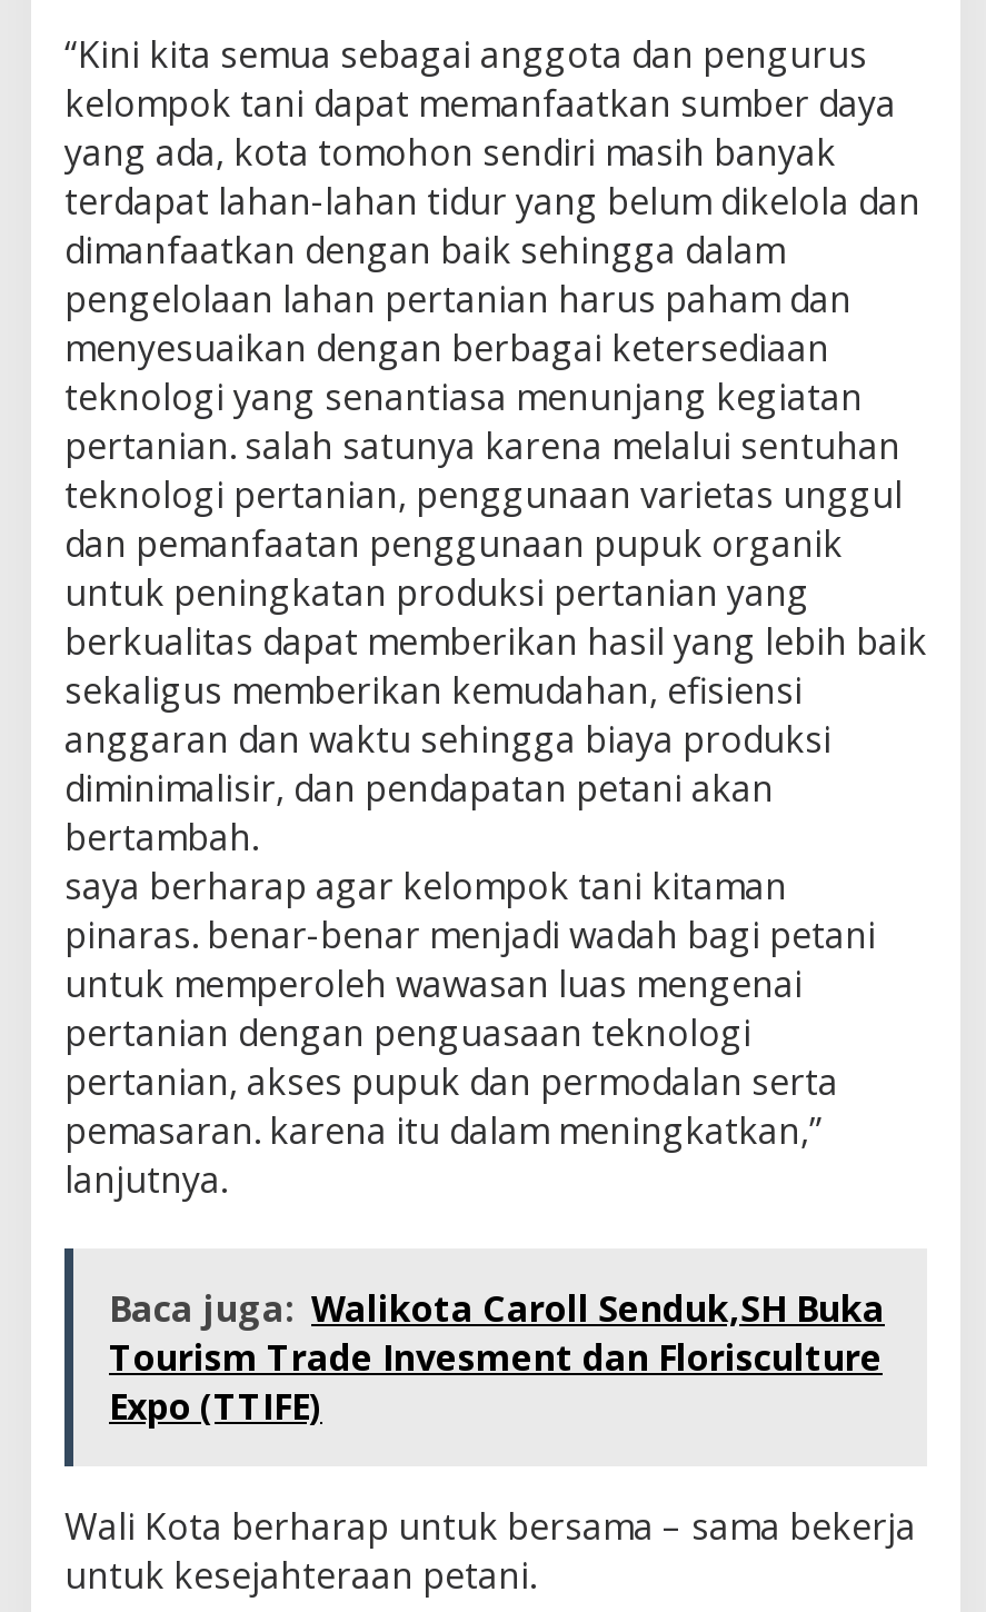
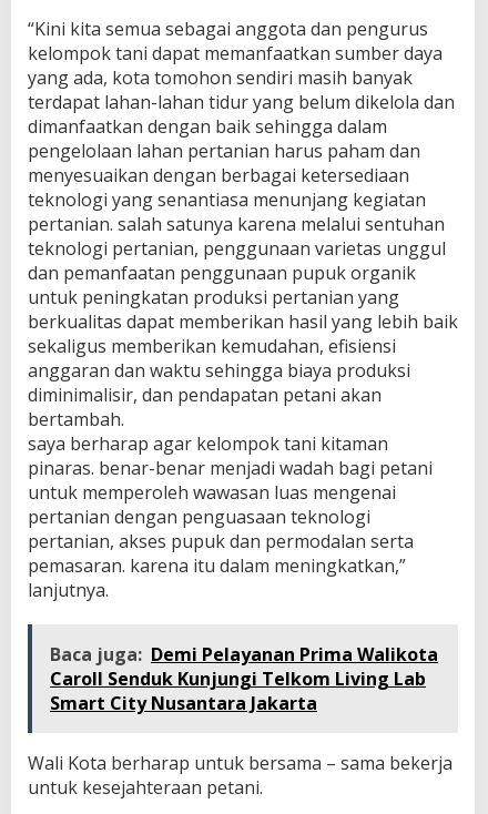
[109,1284,885,1431] Baca juga: Walikota Caroll Senduk,SH Buka | Tourism Trade Invesment dan Florisculture | Expo (TTIFE) -> [50,642,438,715] Baca juga: Demi Pelayanan Prima Walikota | Caroll Senduk Kunjungi Telkom Living Lab | Smart City Nusantara Jakarta

